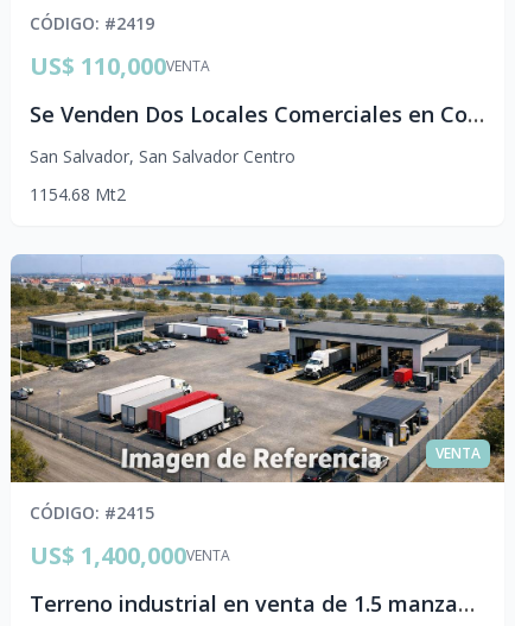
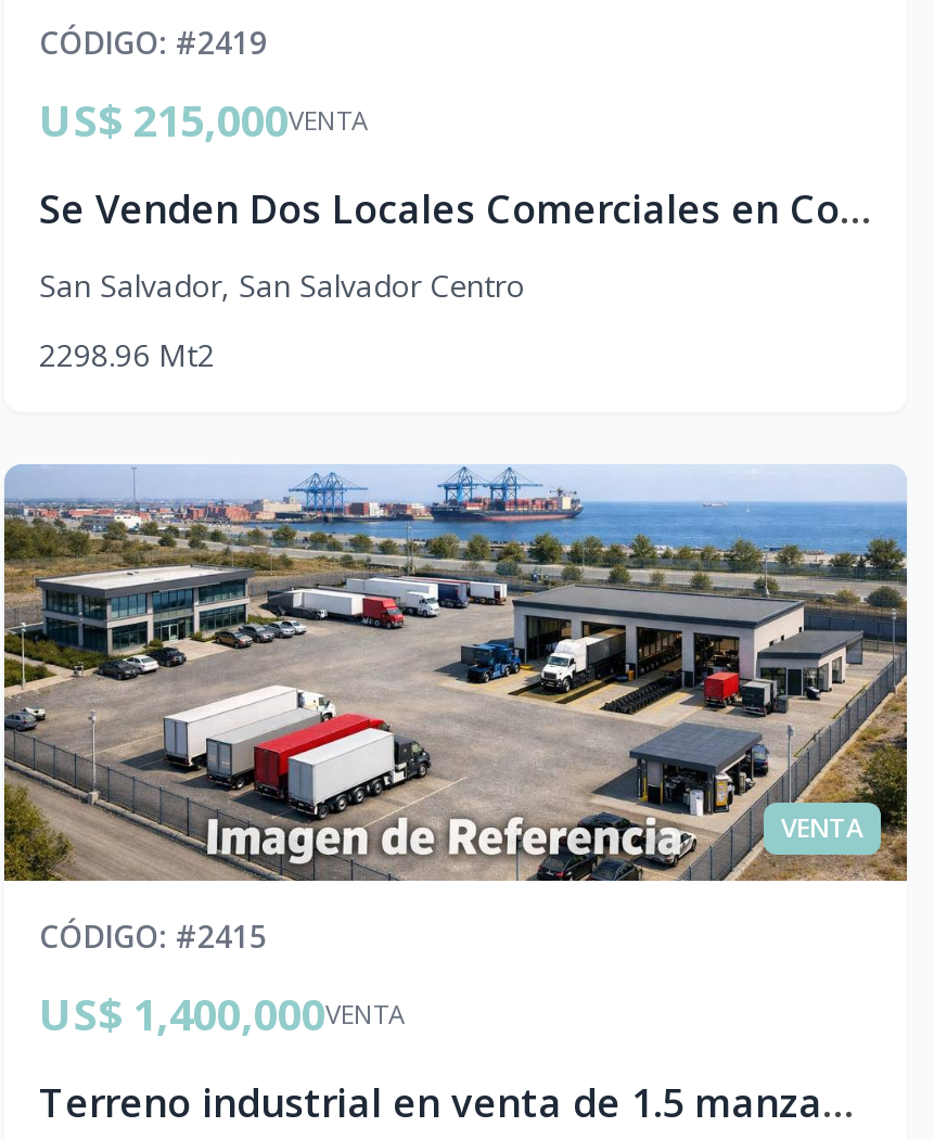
[30,50,210,82] US$ 110,000 VENTA -> [39,91,369,150] US$ 215,000 VENTA
[30,183,126,205] 1154.68 Mt2 -> [39,334,215,375] 2298.96 Mt2

